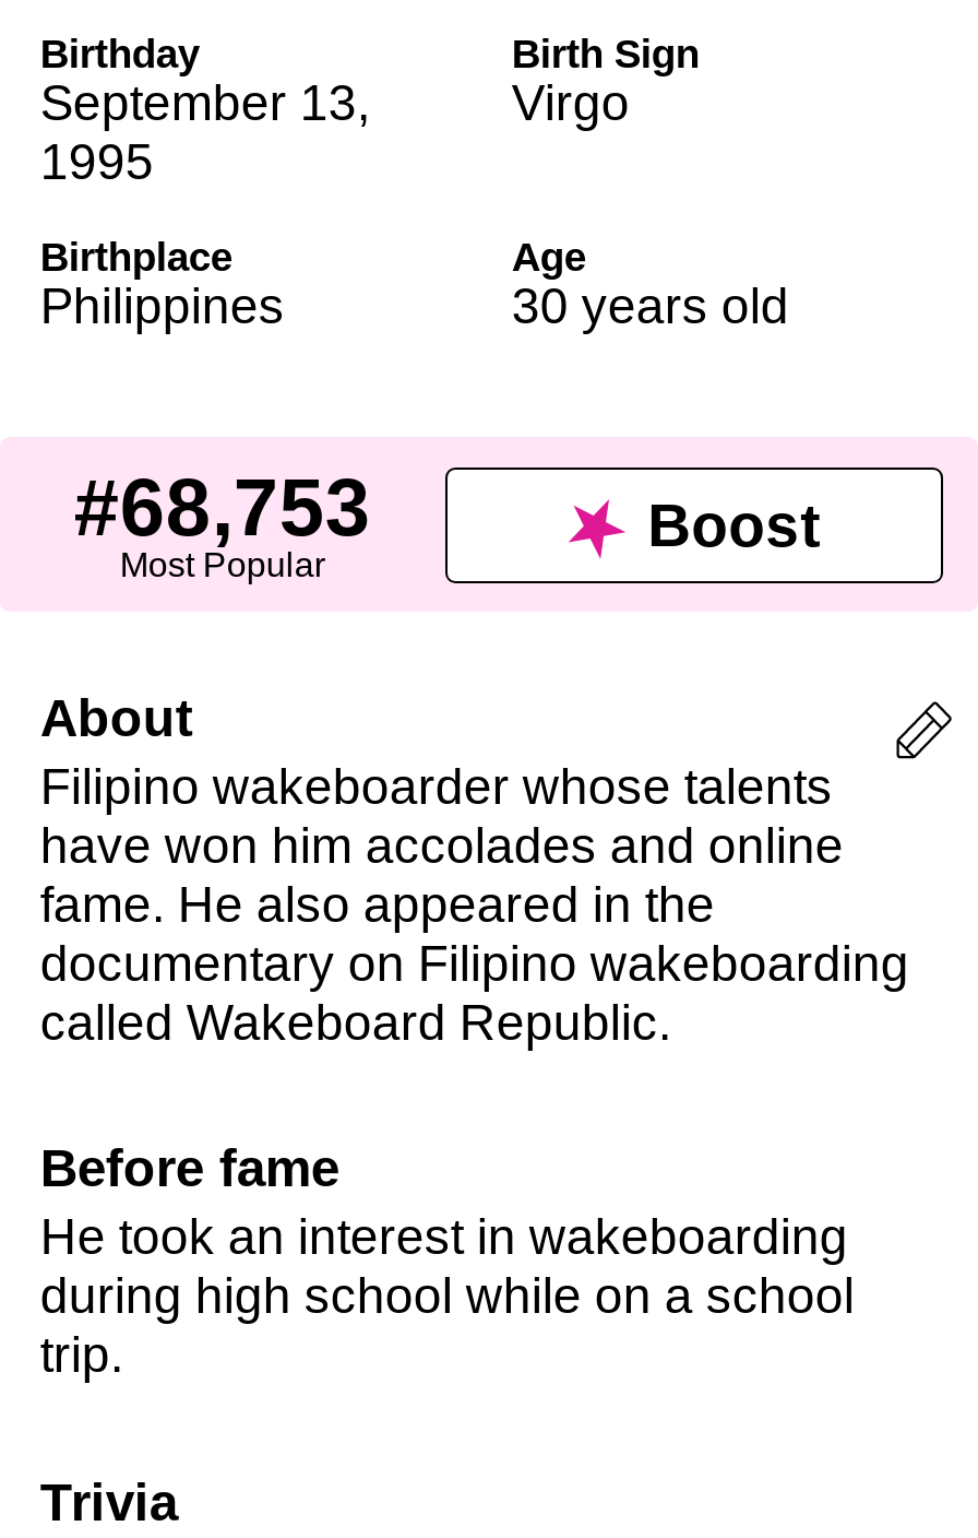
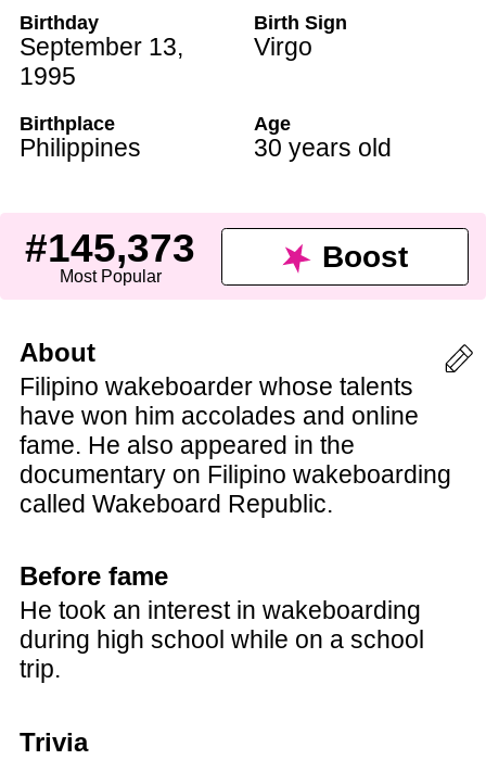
[74,462,371,552] #68,753 -> [25,225,196,270] #145,373

